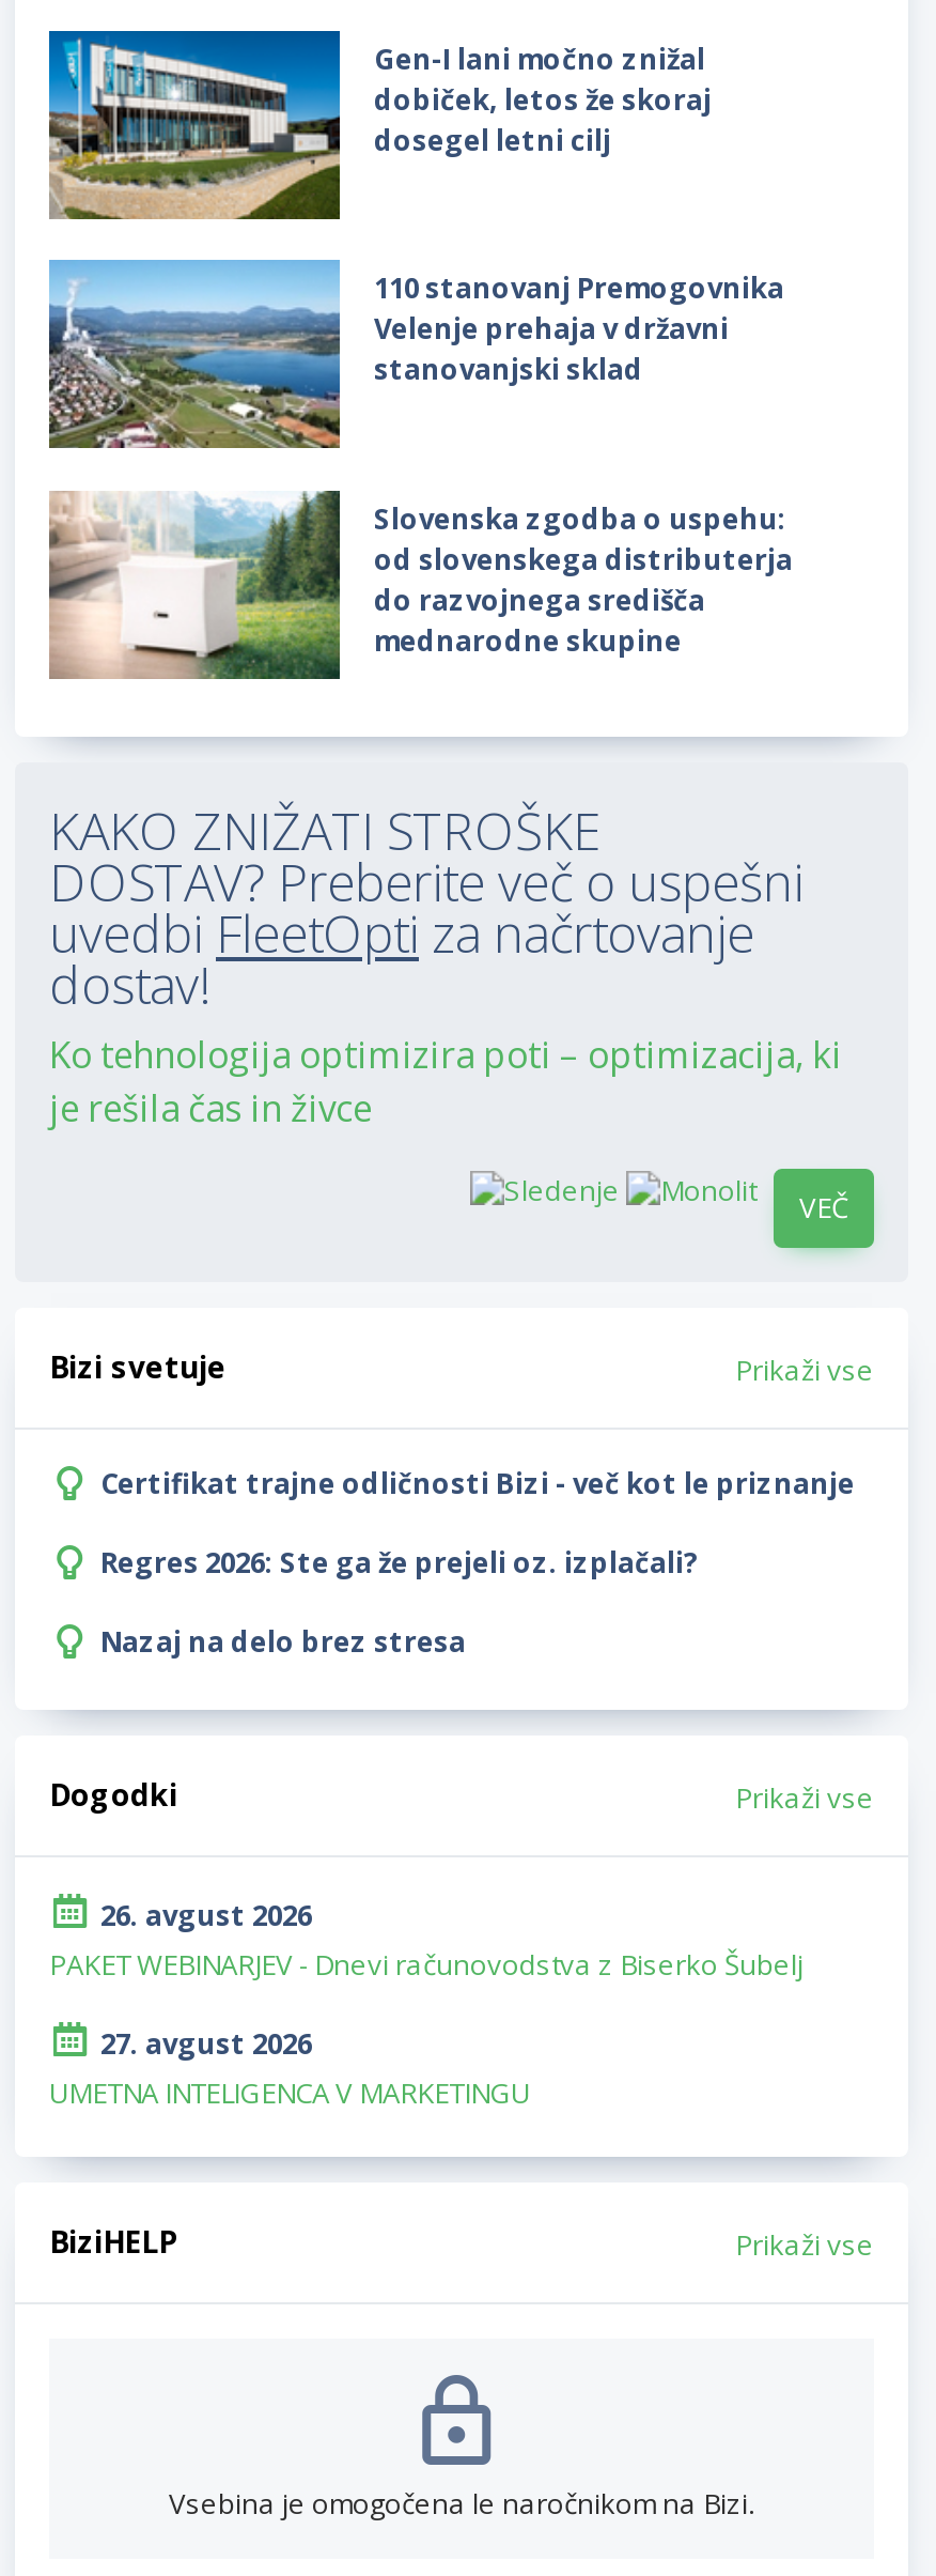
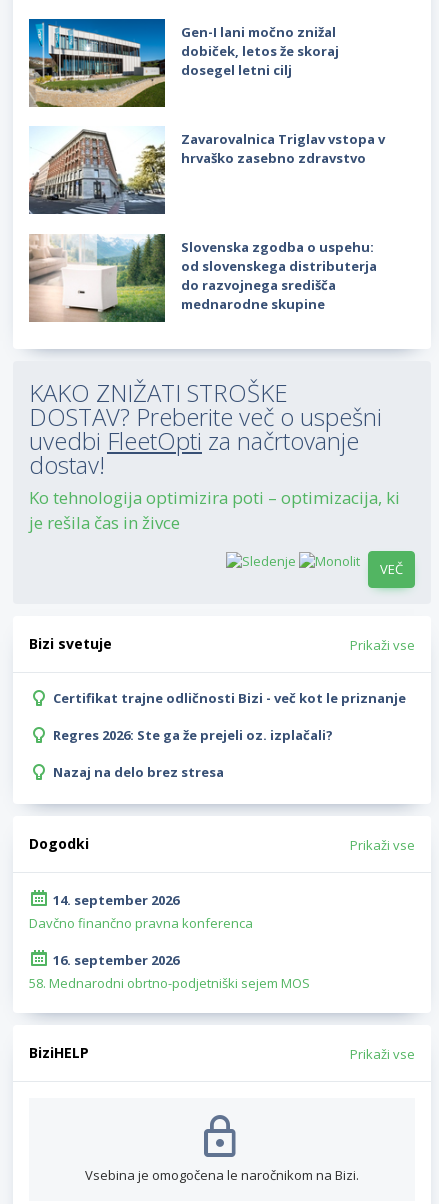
[47,258,784,450] [image] | 110 stanovanj Premogovnika | Velenje prehaja v državni | stanovanjski sklad -> [28,126,385,215] [image] | Zavarovalnica Triglav vstopa v | hrvaško zasebno zdravstvo
[49,1896,804,1984] 26. avgust 2026 | PAKET WEBINARJEV - Dnevi računovodstva z Biserko Šubelj -> [29,891,253,932] 14. september 2026 | Davčno finančno pravna konferenca
[49,2024,530,2112] 27. avgust 2026 | UMETNA INTELIGENCA V MARKETINGU -> [29,951,310,992] 16. september 2026 | 58. Mednarodni obrtno-podjetniški sejem MOS

